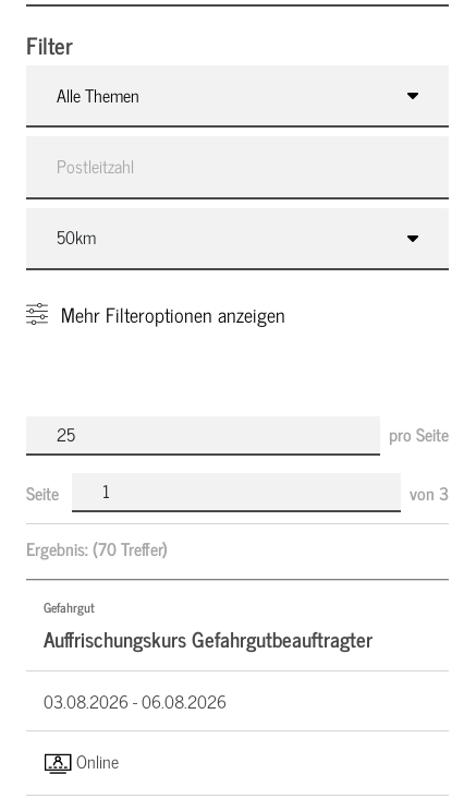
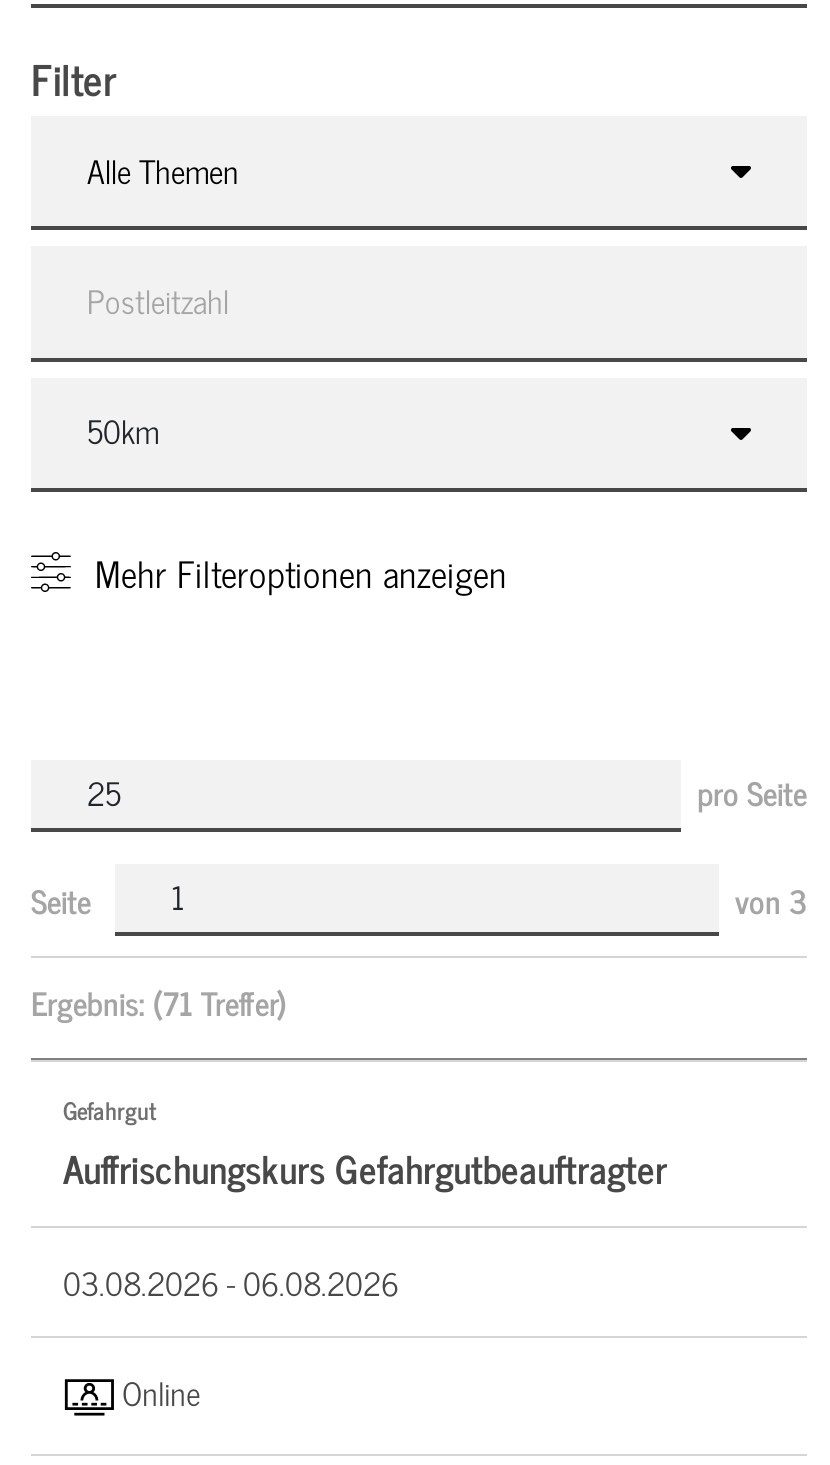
[26,534,168,562] Ergebnis: (70 Treffer) -> [31,975,287,1027] Ergebnis: (71 Treffer)

